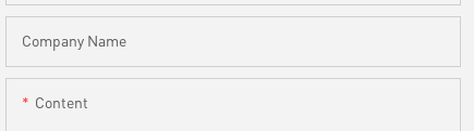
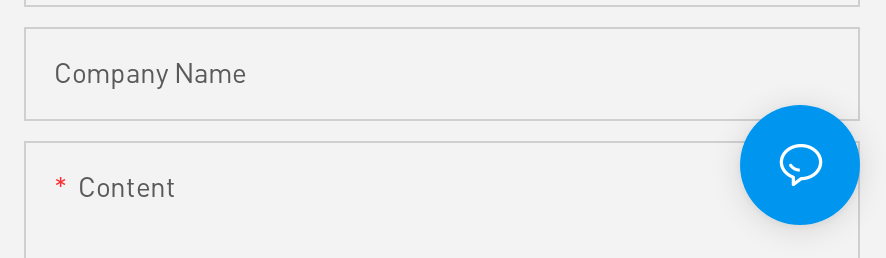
none -> [738,103,862,229] [image]

